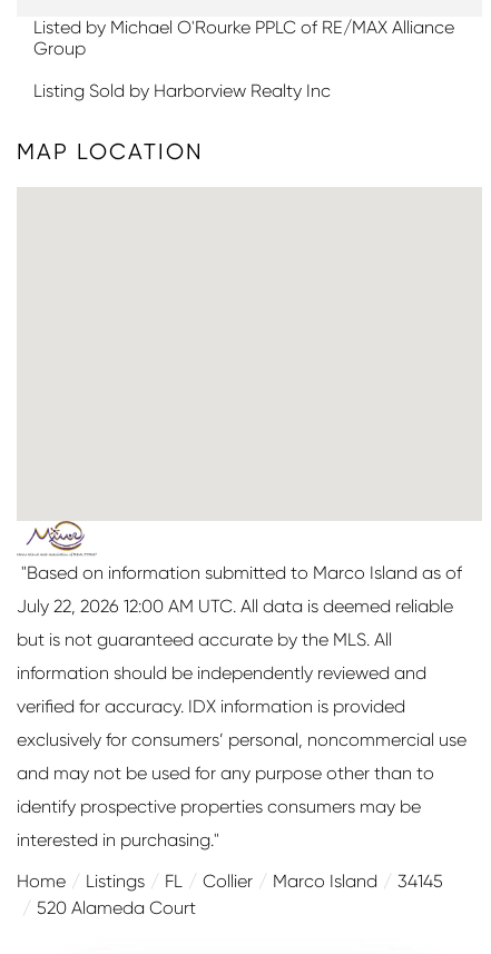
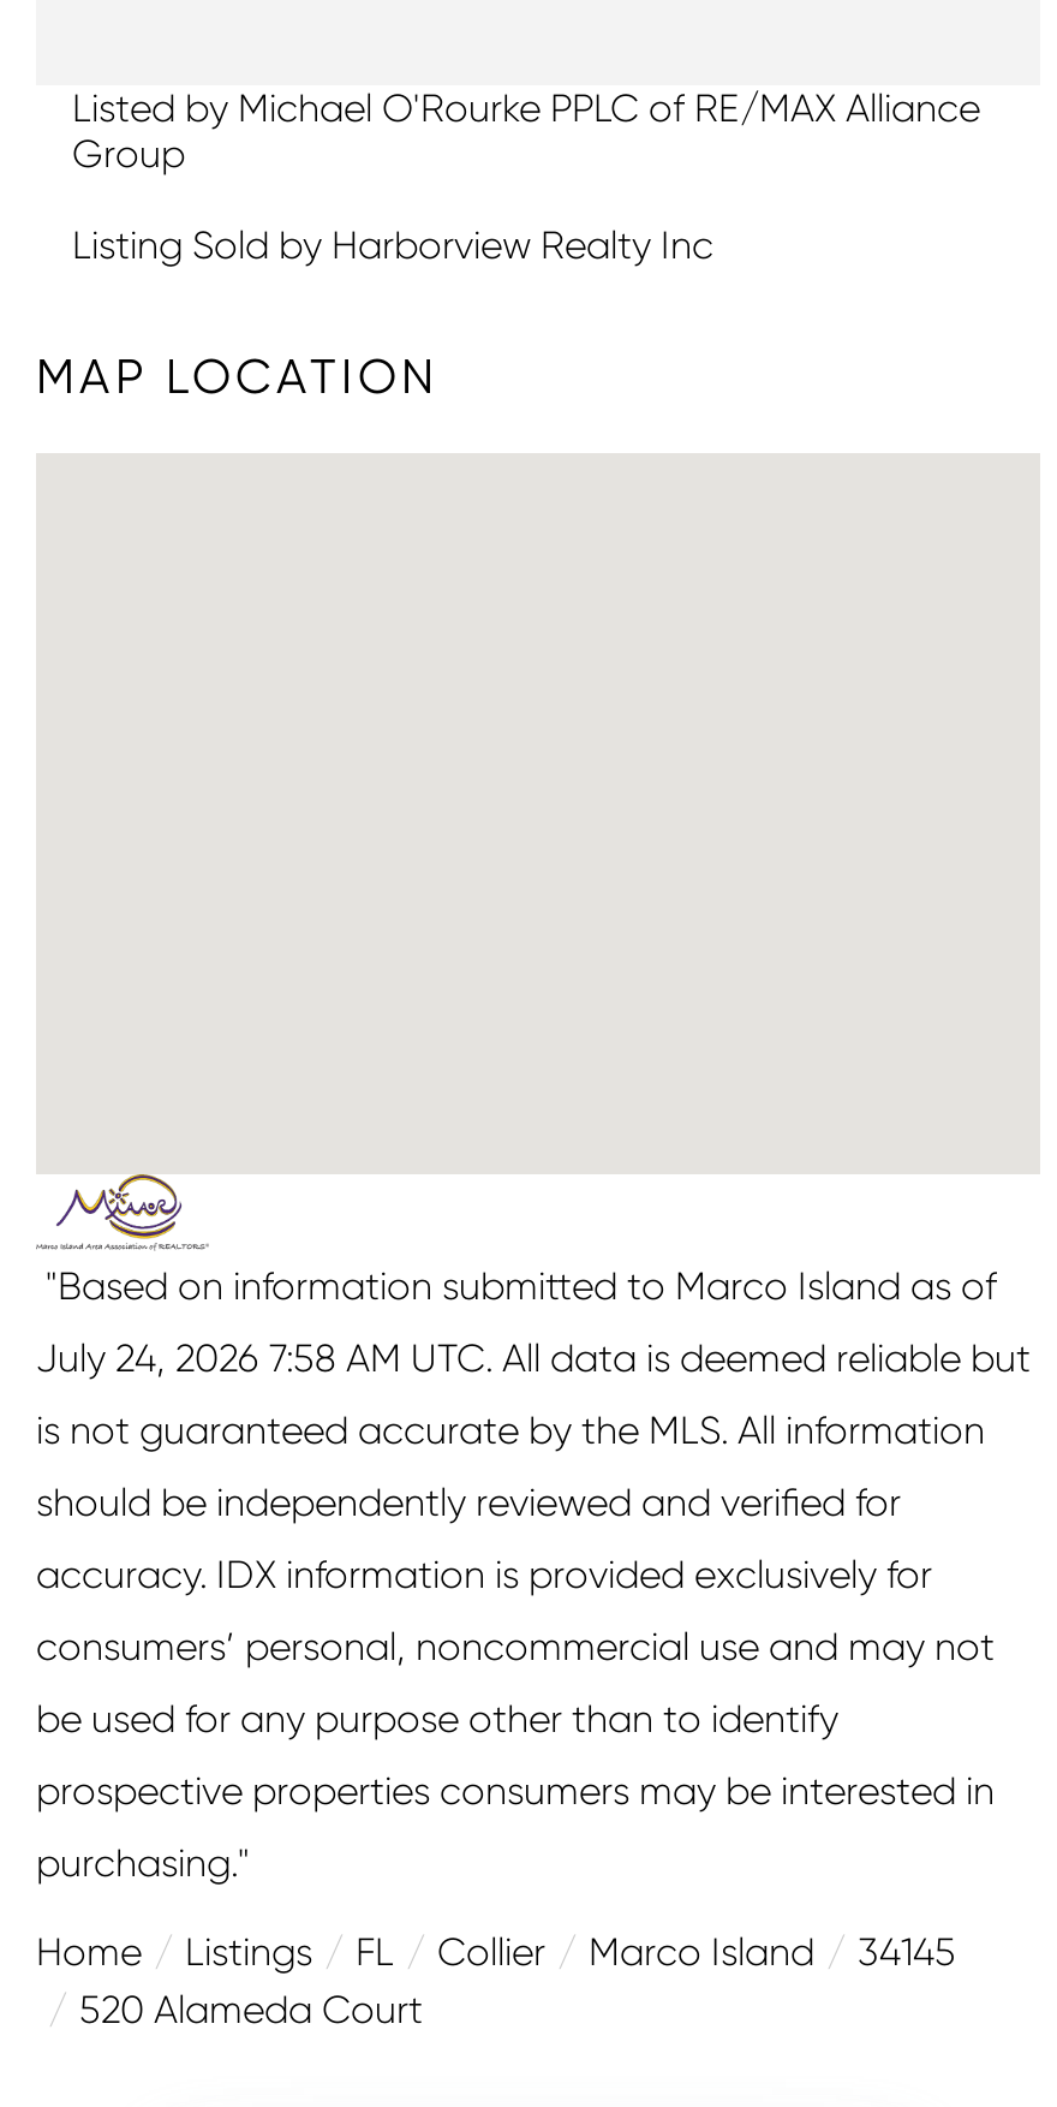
[17,595,453,617] July 22, 2026 12:00 AM UTC. All data is deemed reliable -> [36,1335,1031,1381] July 24, 2026 7:58 AM UTC. All data is deemed reliable but
[17,629,392,650] but is not guaranteed accurate by the MLS. All -> [36,1407,985,1453] is not guaranteed accurate by the MLS. All information
[17,662,426,683] information should be independently reviewed and -> [36,1479,901,1525] should be independently reviewed and verified for
[17,696,405,717] verified for accuracy. IDX information is provided -> [36,1551,932,1597] accuracy. IDX information is provided exclusively for
[17,729,467,750] exclusively for consumers’ personal, noncommercial use -> [36,1624,995,1669] consumers’ personal, noncommercial use and may not
[17,762,434,784] and may not be used for any purpose other than to -> [36,1696,838,1741] be used for any purpose other than to identify
[17,796,421,817] identify prospective properties consumers may be -> [36,1768,995,1813] prospective properties consumers may be interested in
[17,829,219,850] interested in purchasing." -> [36,1840,250,1886] purchasing."

